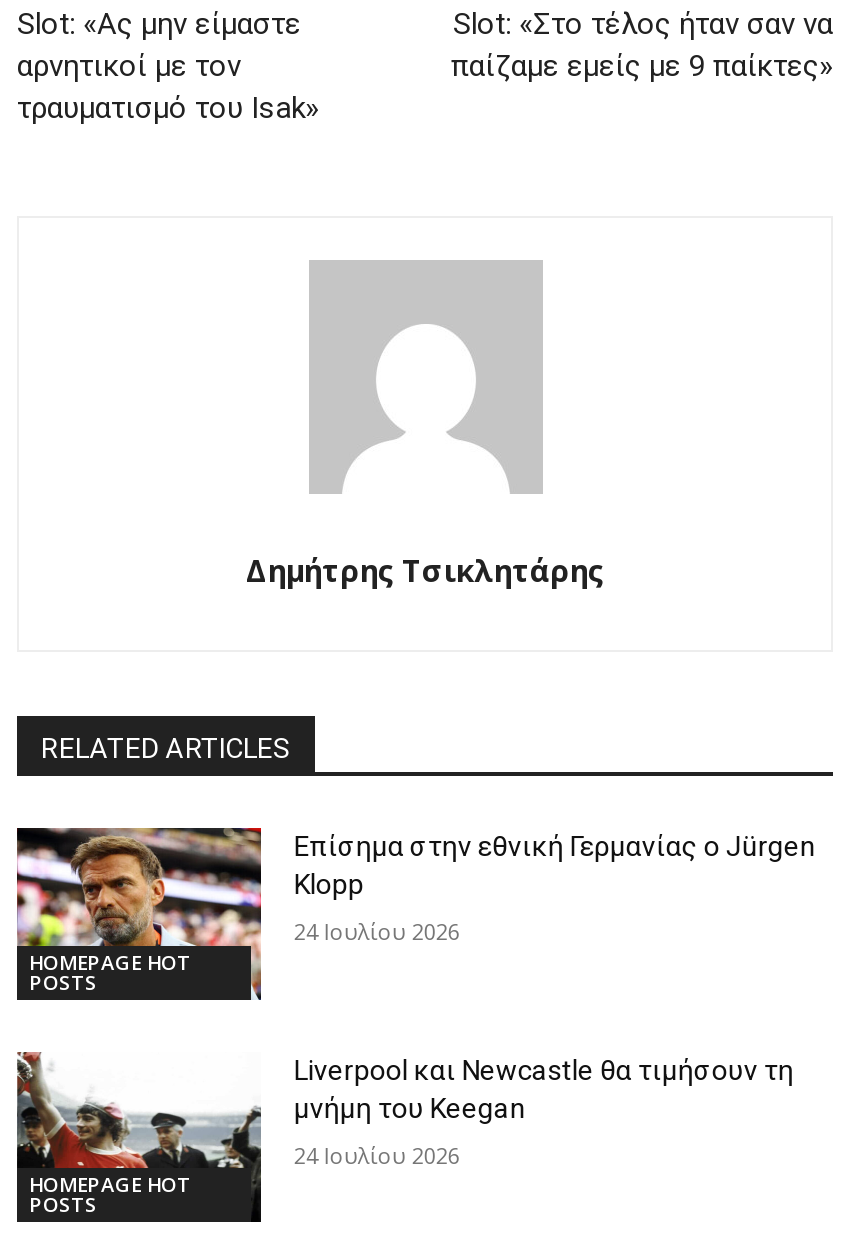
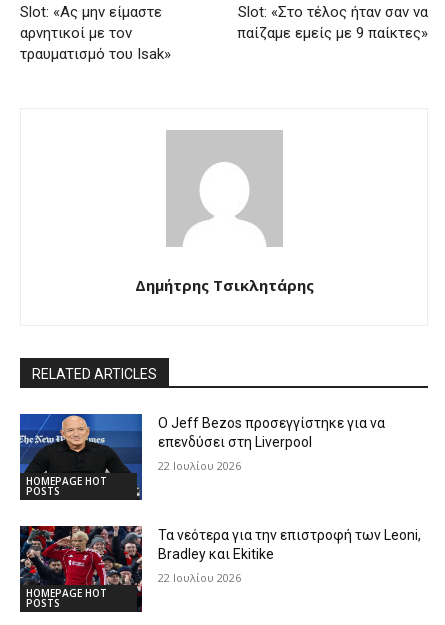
[15,826,816,1000] [image] | Επίσημα στην εθνική Γερμανίας ο Jürgen | Klopp -> [19,413,385,500] [image] | Ο Jeff Bezos προσεγγίστηκε για να | επενδύσει στη Liverpool
[294,916,460,946] 24 Ιουλίου 2026 -> [158,458,241,473] 22 Ιουλίου 2026
[15,1050,794,1180] [image] | Liverpool και Newcastle θα τιμήσουν τη | μνήμη του Keegan -> [19,525,421,595] [image] | Τα νεότερα για την επιστροφή των Leoni, | Bradley και Ekitike
[294,1140,460,1170] 24 Ιουλίου 2026 -> [158,570,241,585] 22 Ιουλίου 2026

